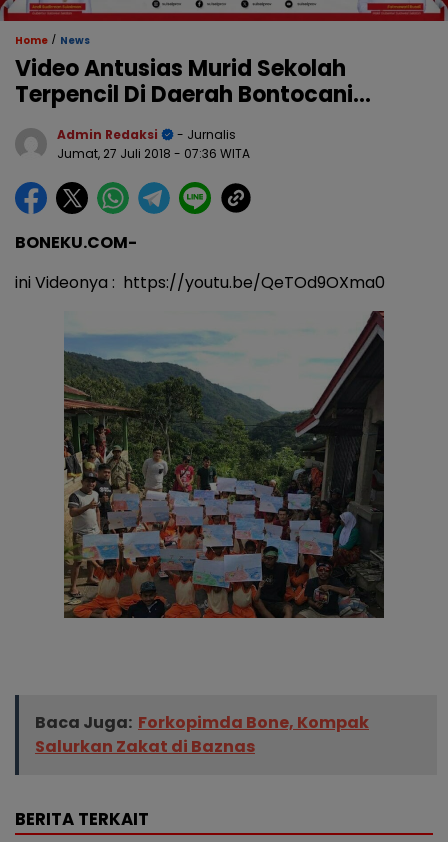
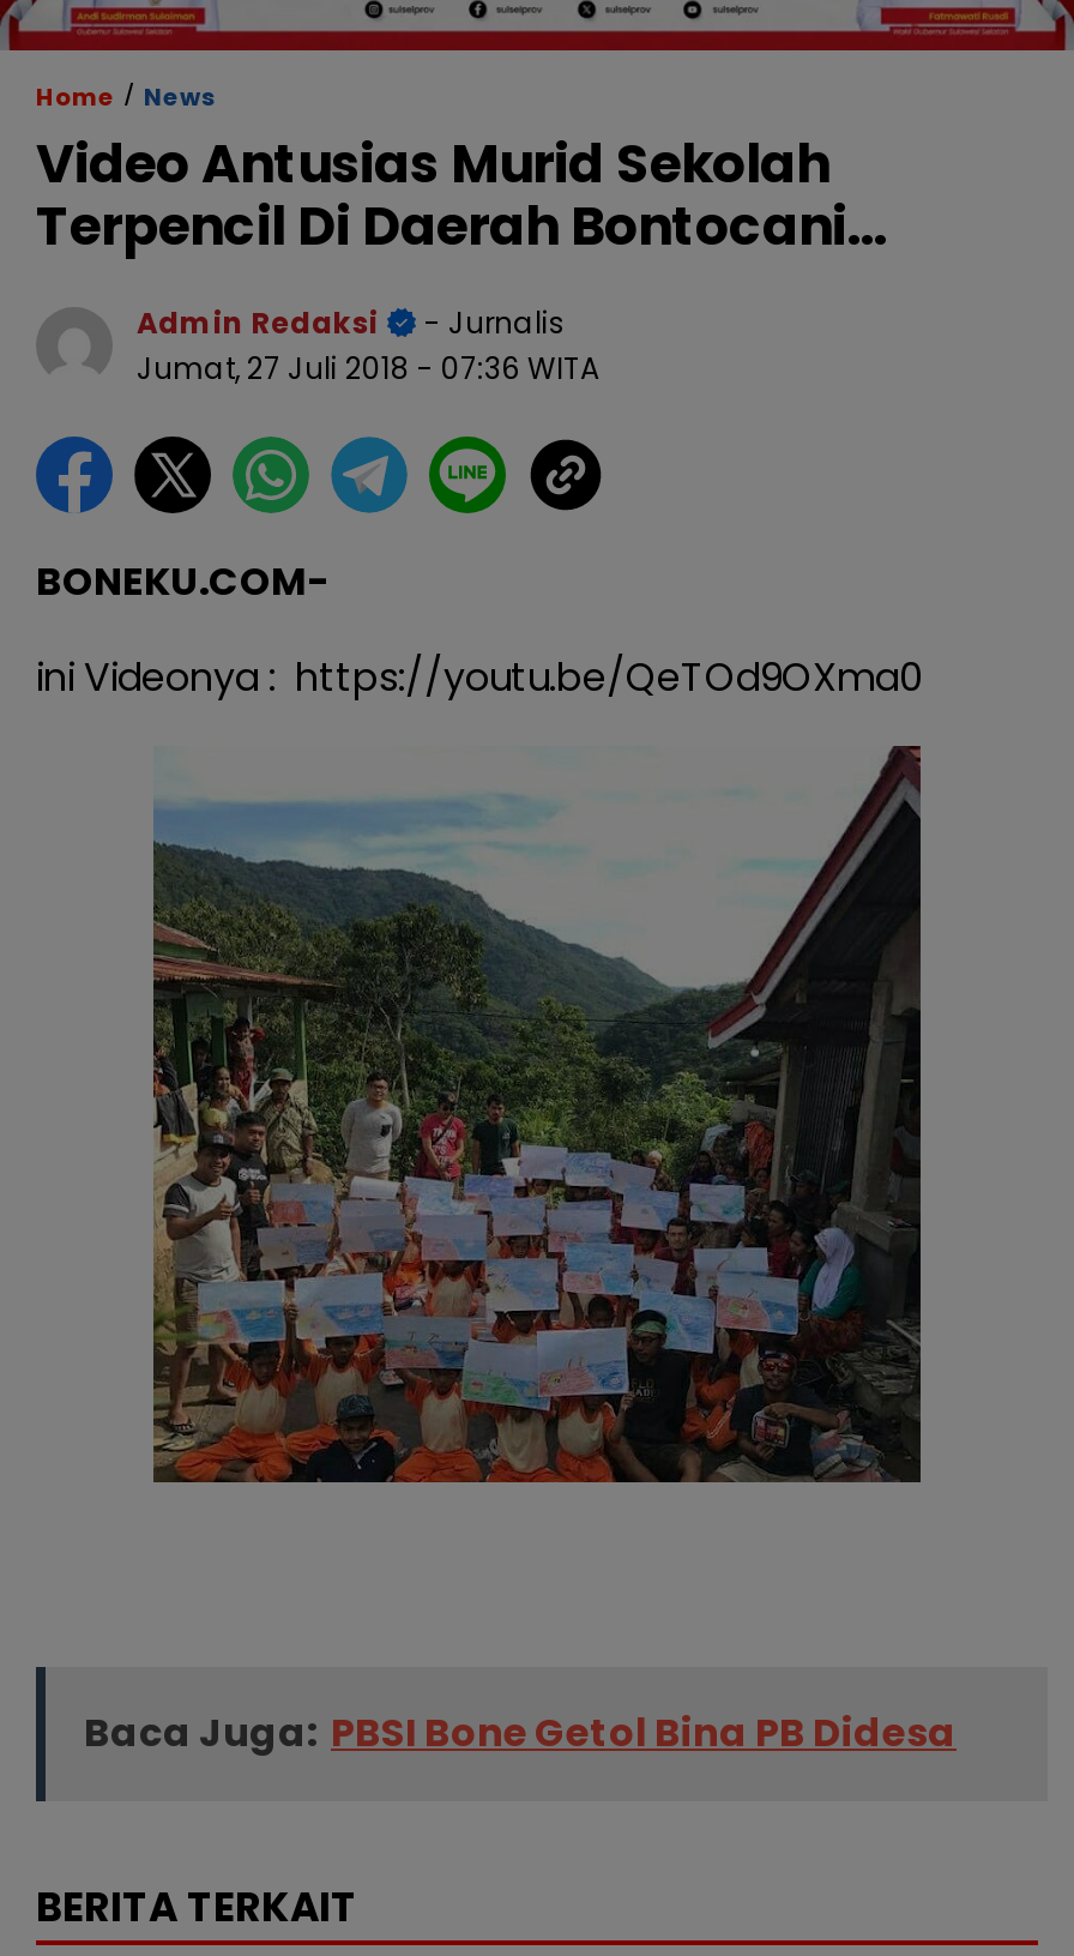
[35,711,369,758] Baca Juga: Forkopimda Bone, Kompak | Salurkan Zakat di Baznas -> [84,1706,957,1761] Baca Juga: PBSI Bone Getol Bina PB Didesa

